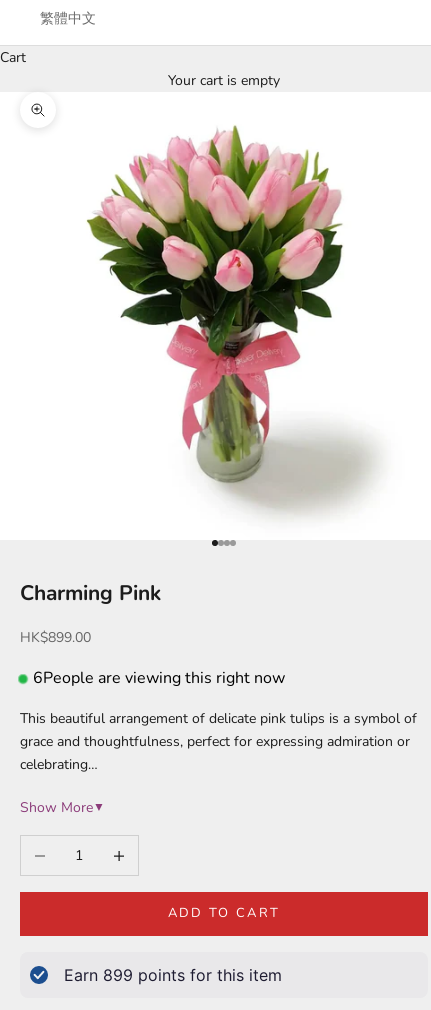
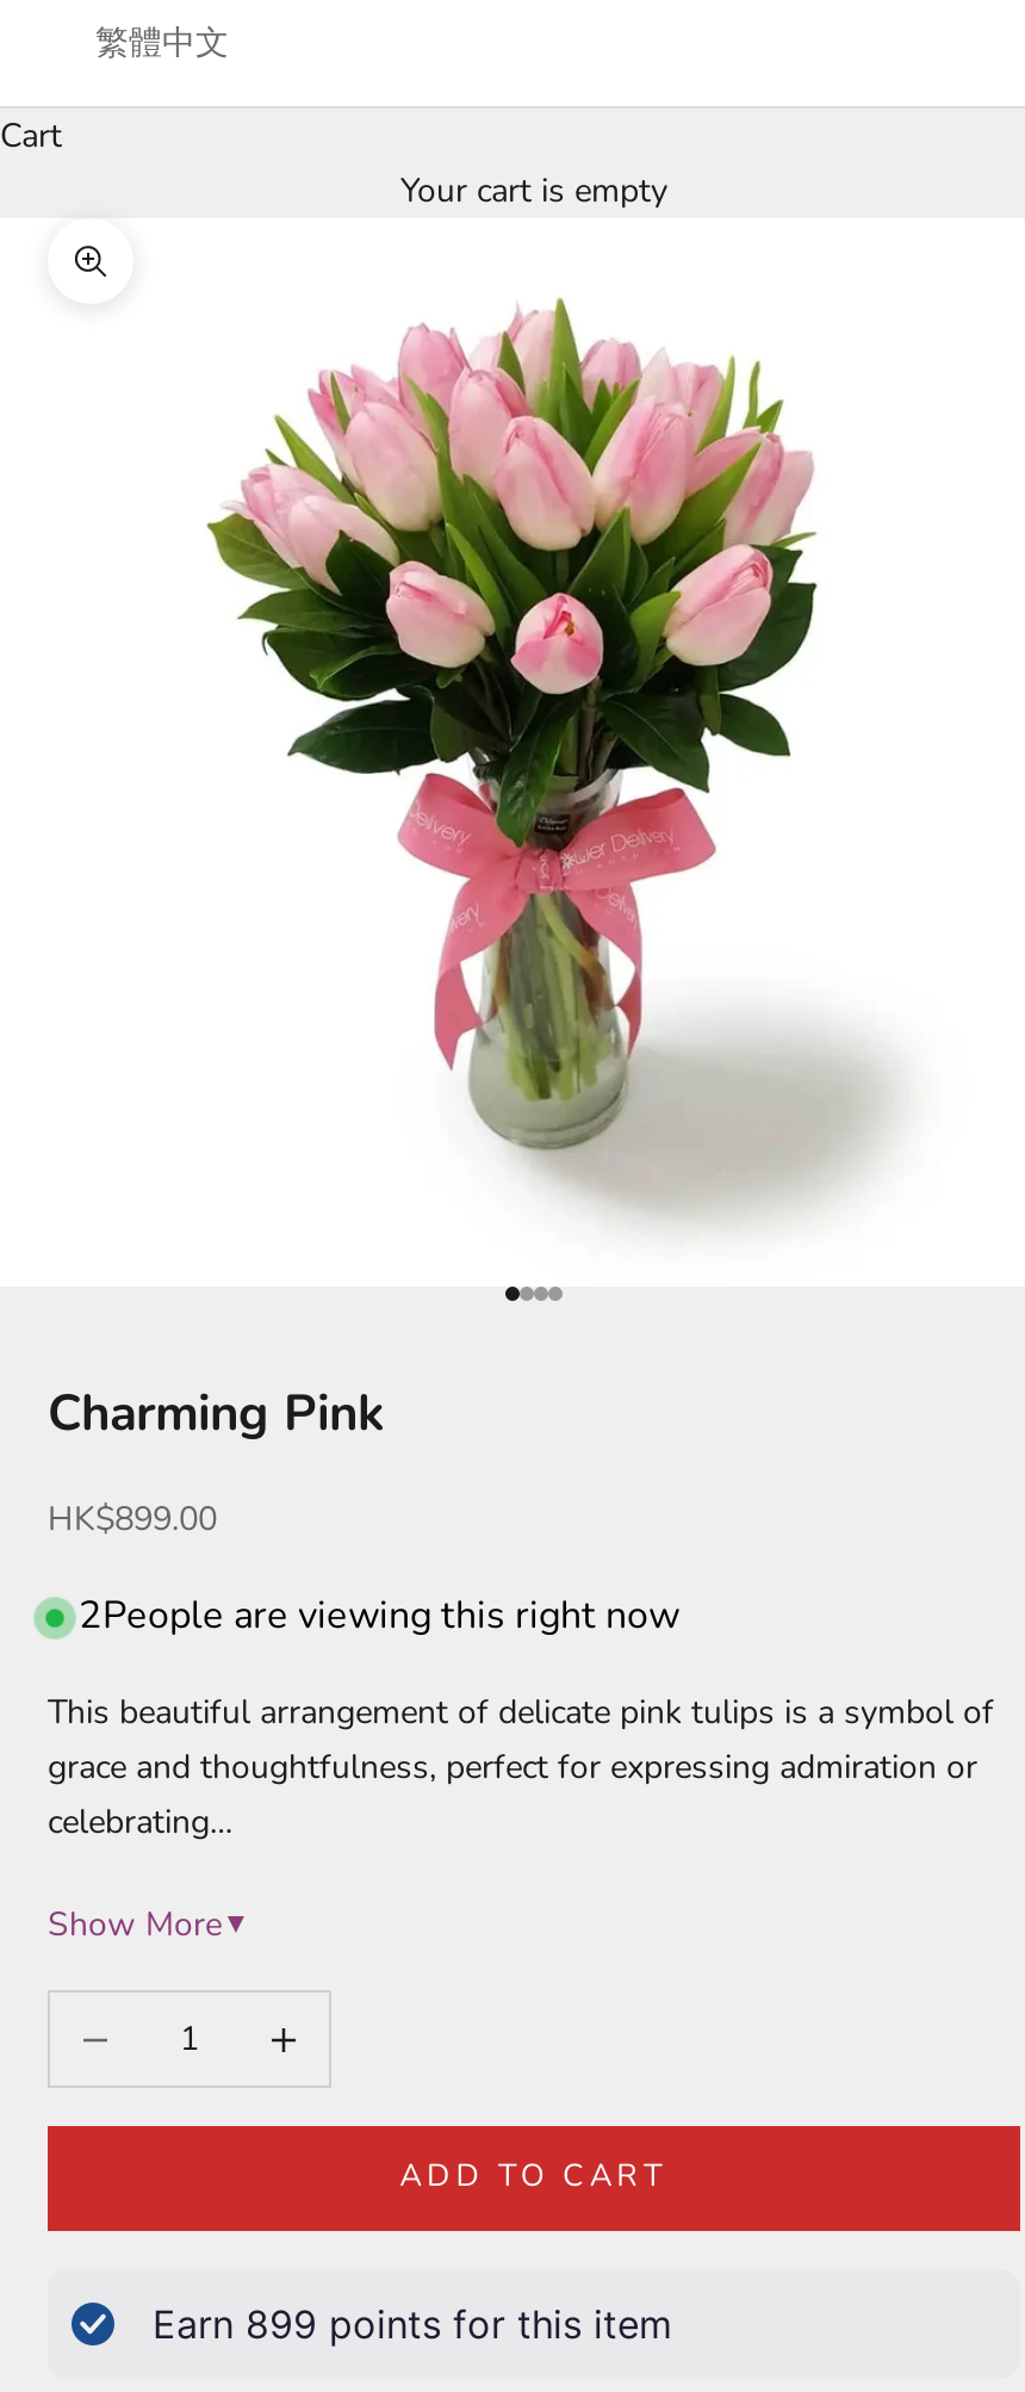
[33,667,285,689] 6People are viewing this right now -> [79,1590,679,1643] 2People are viewing this right now

